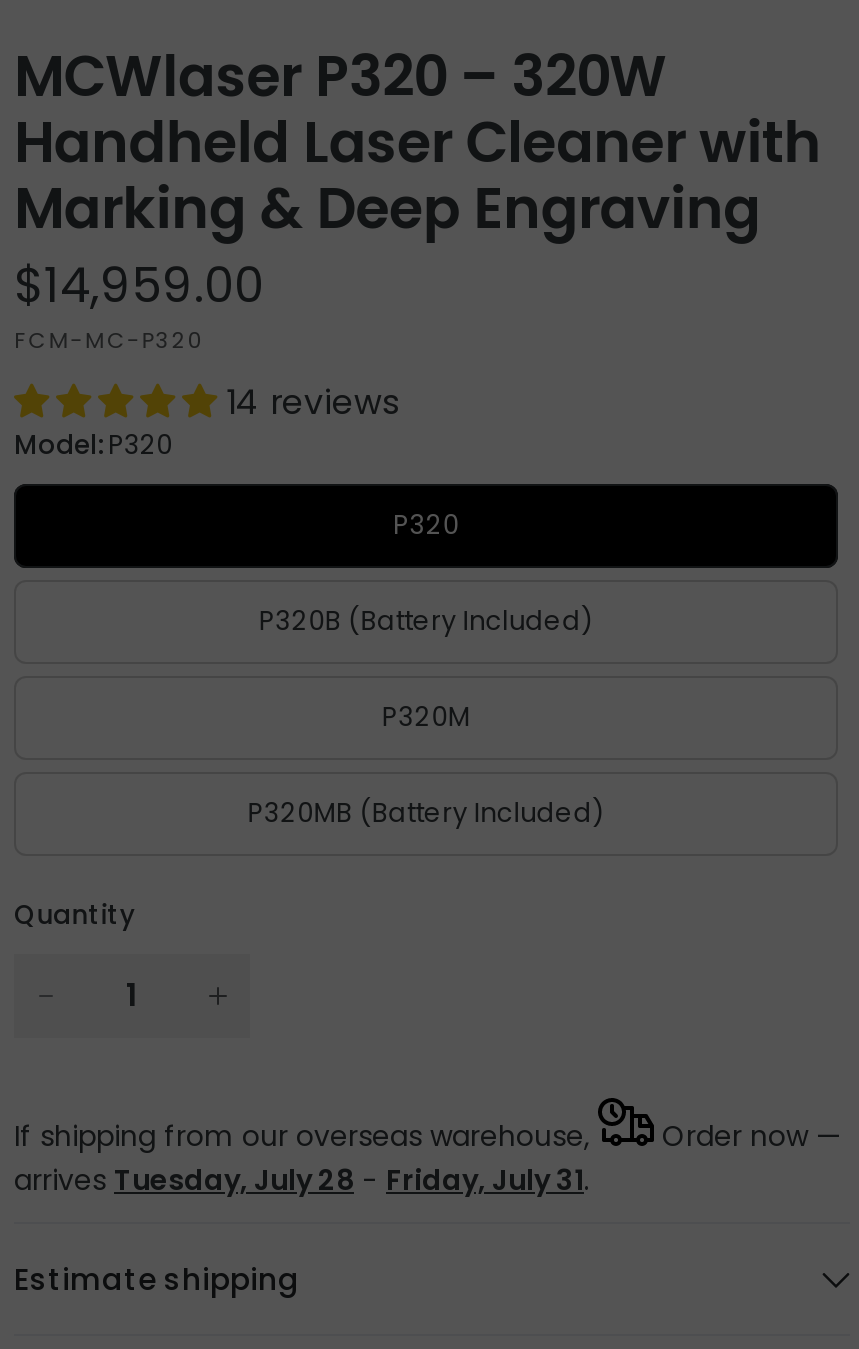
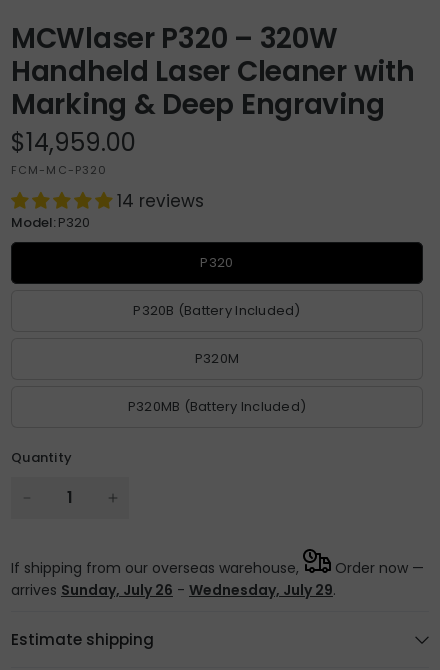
[14,1160,590,1200] arrives Tuesday, July 28 - Friday, July 31. -> [11,580,336,600] arrives Sunday, July 26 - Wednesday, July 29.

